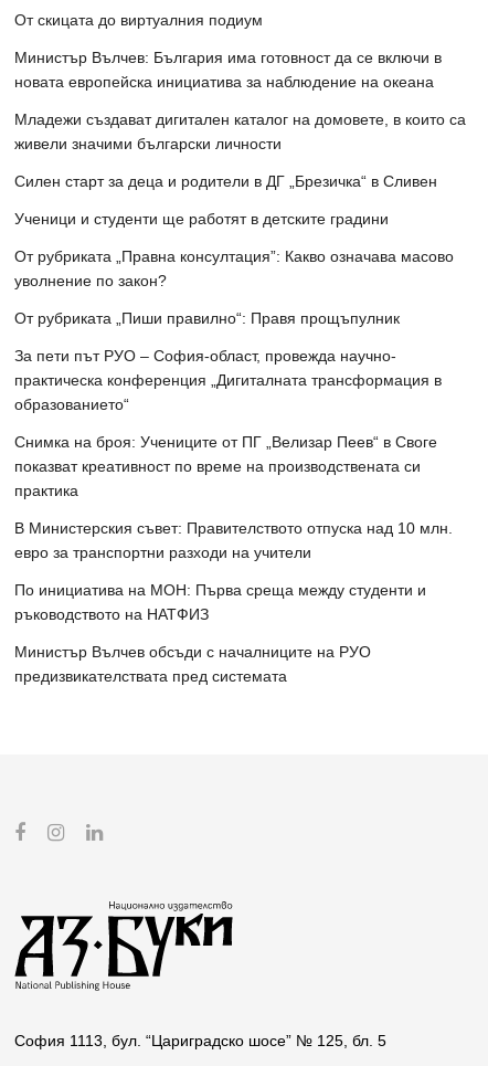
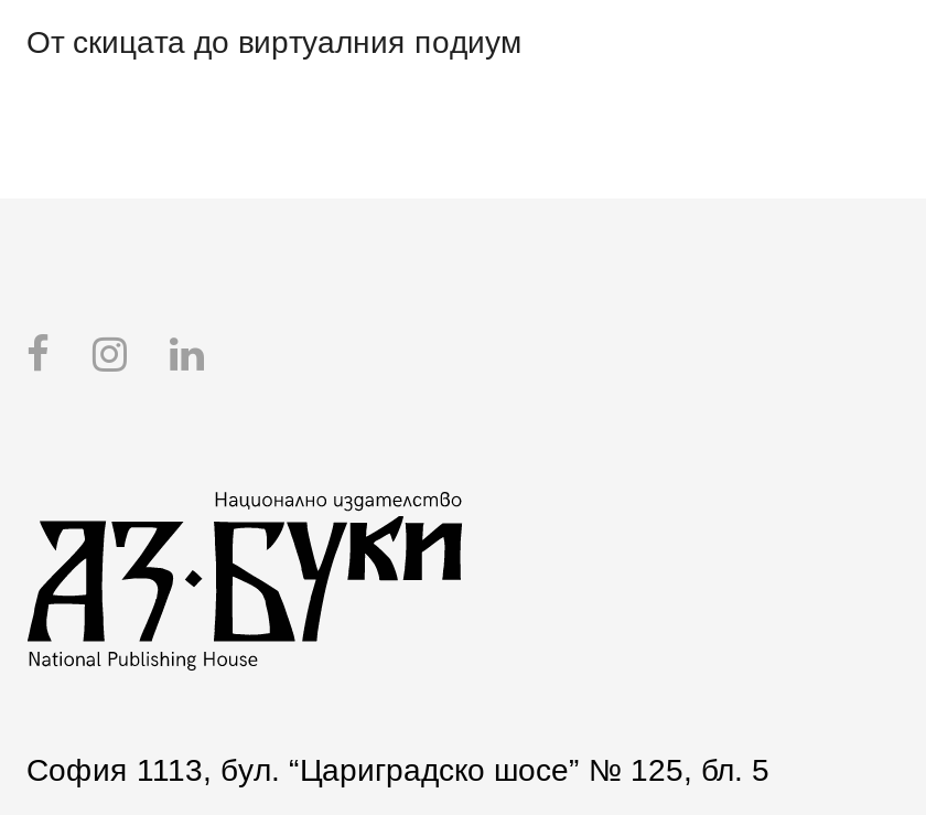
[14,49,466,685] Министър Вълчев: България има готовност да се включи в | новата европейска инициатива за наблюдение на океана | Младежи създават дигитален каталог на домовете, в които са | живели значими български личности | Силен старт за деца и родители в ДГ „Брезичка“ в Сливен | Ученици и студенти ще работят в детските градини | От рубриката „Правна консултация”: Какво означава масово | уволнение по закон? | От рубриката „Пиши правилно“: Правя прощъпулник | За пети път РУО – София-област, провежда научно- | практическа конференция „Дигиталната трансформация в | образованието“ | Снимка на броя: Учениците от ПГ „Велизар Пеев“ в Своге | показват креативност по време на производствената си | практика | В Министерския съвет: Правителството отпуска над 10 млн. | евро за транспортни разходи на учители | По инициатива на МОН: Първа среща между студенти и | ръководството на НАТФИЗ | Министър Вълчев обсъди с началниците на РУО | предизвикателствата пред системата -> none

